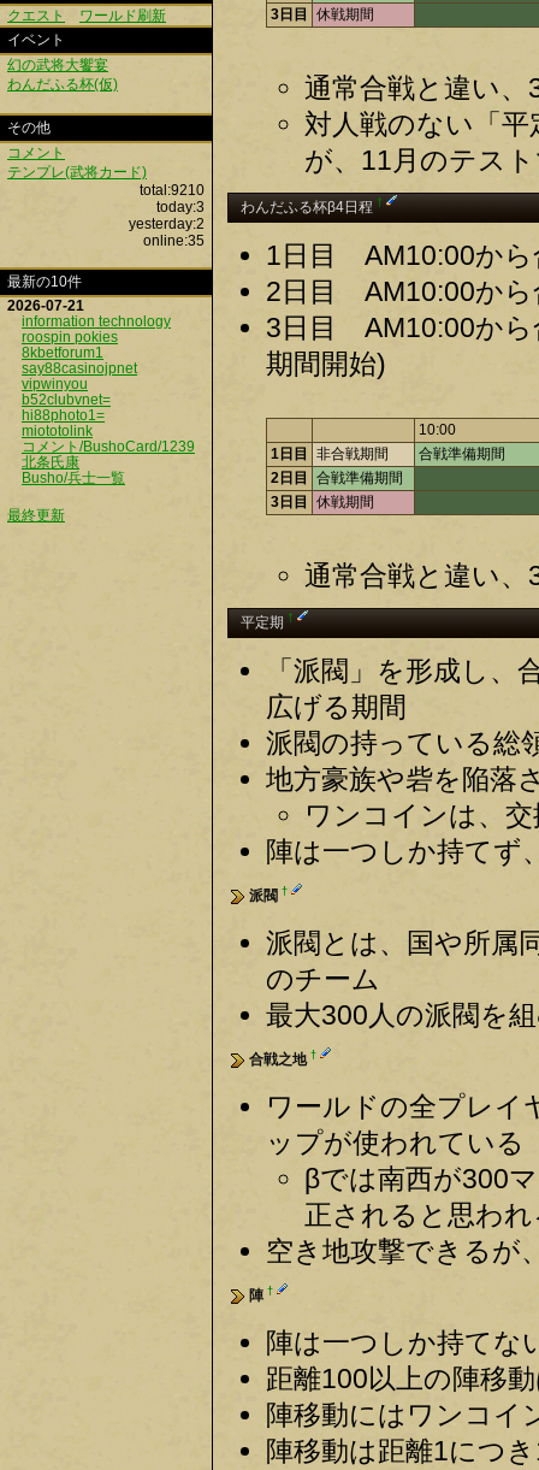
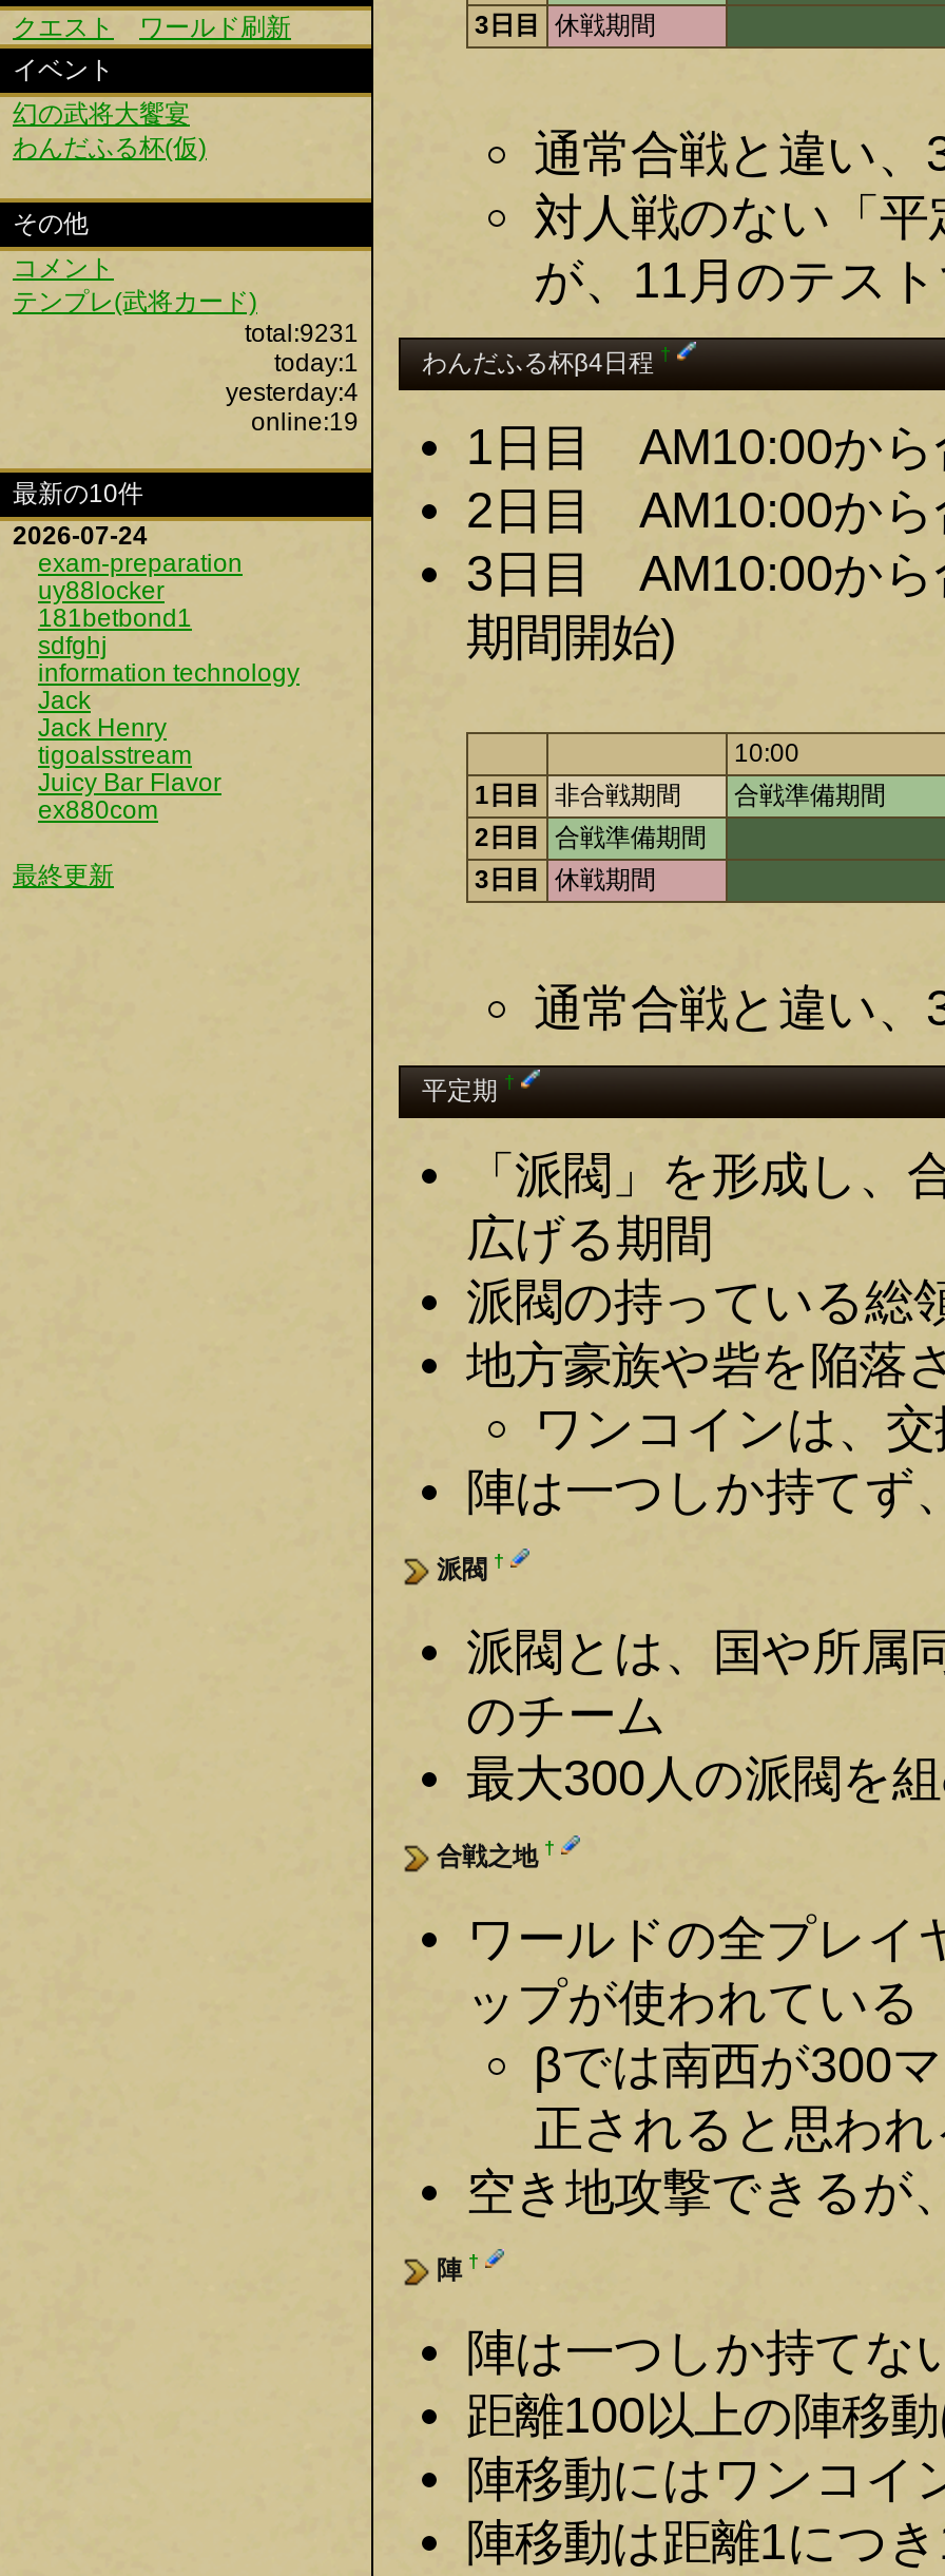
[129,182,205,249] total:9210 | today:3 | yesterday:2 | online:35 -> [226,319,359,437] total:9231 | today:1 | yesterday:4 | online:19
[7,297,84,314] 2026-07-21 -> [13,521,243,660] 2026-07-24 | exam-preparation | uy88locker | 181betbond1 | sdfghj
moved [22,313,171,330] -> [38,658,300,688]: information technology
[22,329,195,486] roospin pokies | 8kbetforum1 | say88casinojpnet | vipwinyou | b52clubvnet= | hi88photo1= | miototolink | コメント/BushoCard/1239 | 北条氏康 | Busho/兵士一覧 -> [38,686,221,825] Jack | Jack Henry | tigoalsstream | Juicy Bar Flavor | ex880com

